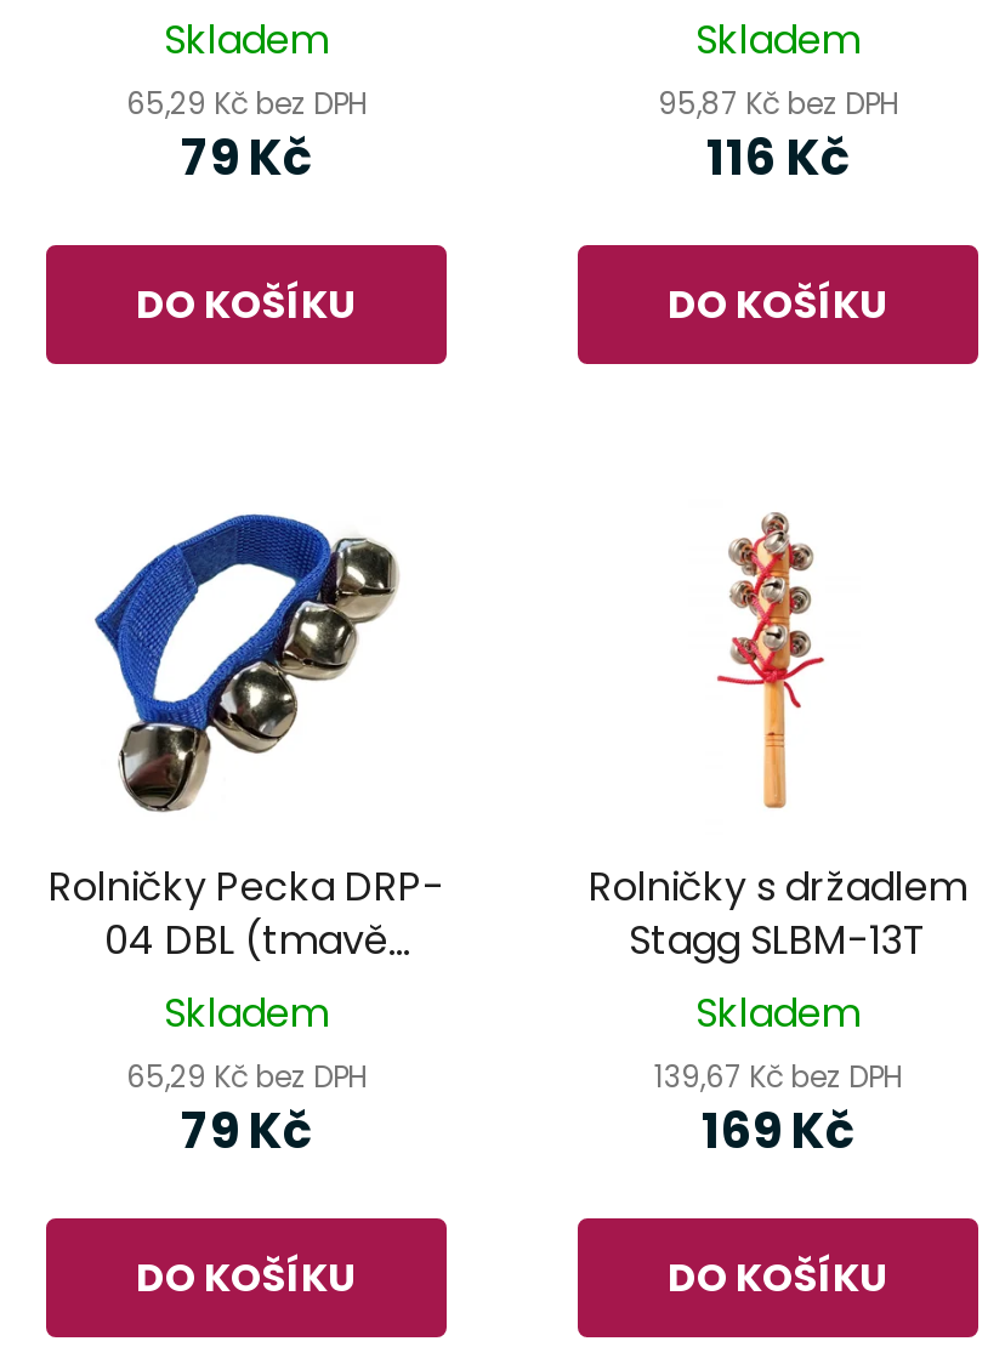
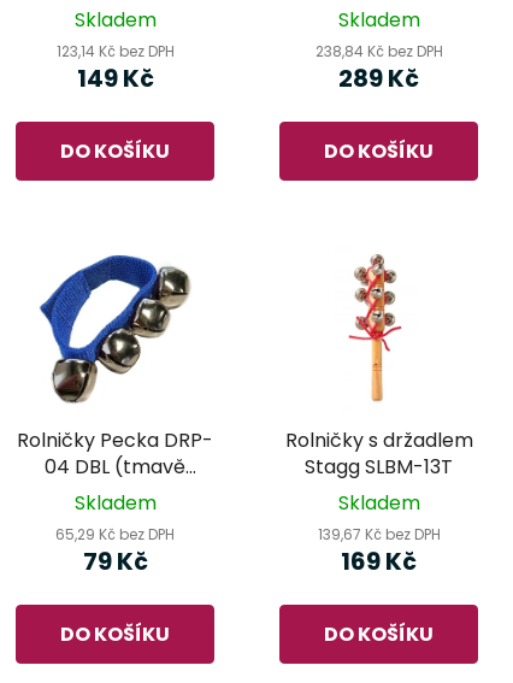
[126,83,367,125] 65,29 Kč bez DPH -> [56,41,174,62] 123,14 Kč bez DPH
[658,83,898,125] 95,87 Kč bez DPH -> [315,41,443,62] 238,84 Kč bez DPH
[181,125,312,193] 79 Kč -> [76,62,154,96] 149 Kč
[706,125,850,193] 116 Kč -> [338,62,419,96] 289 Kč

